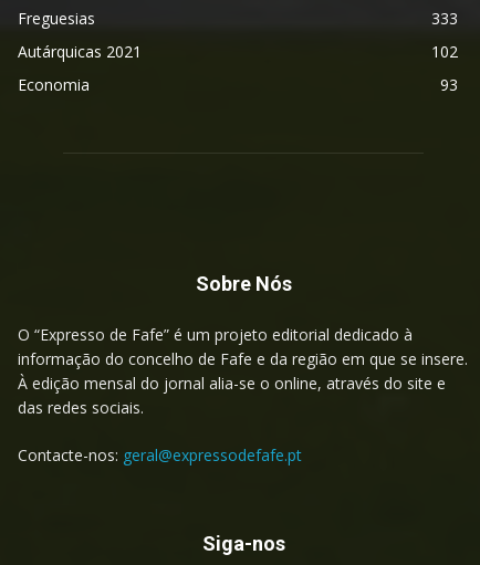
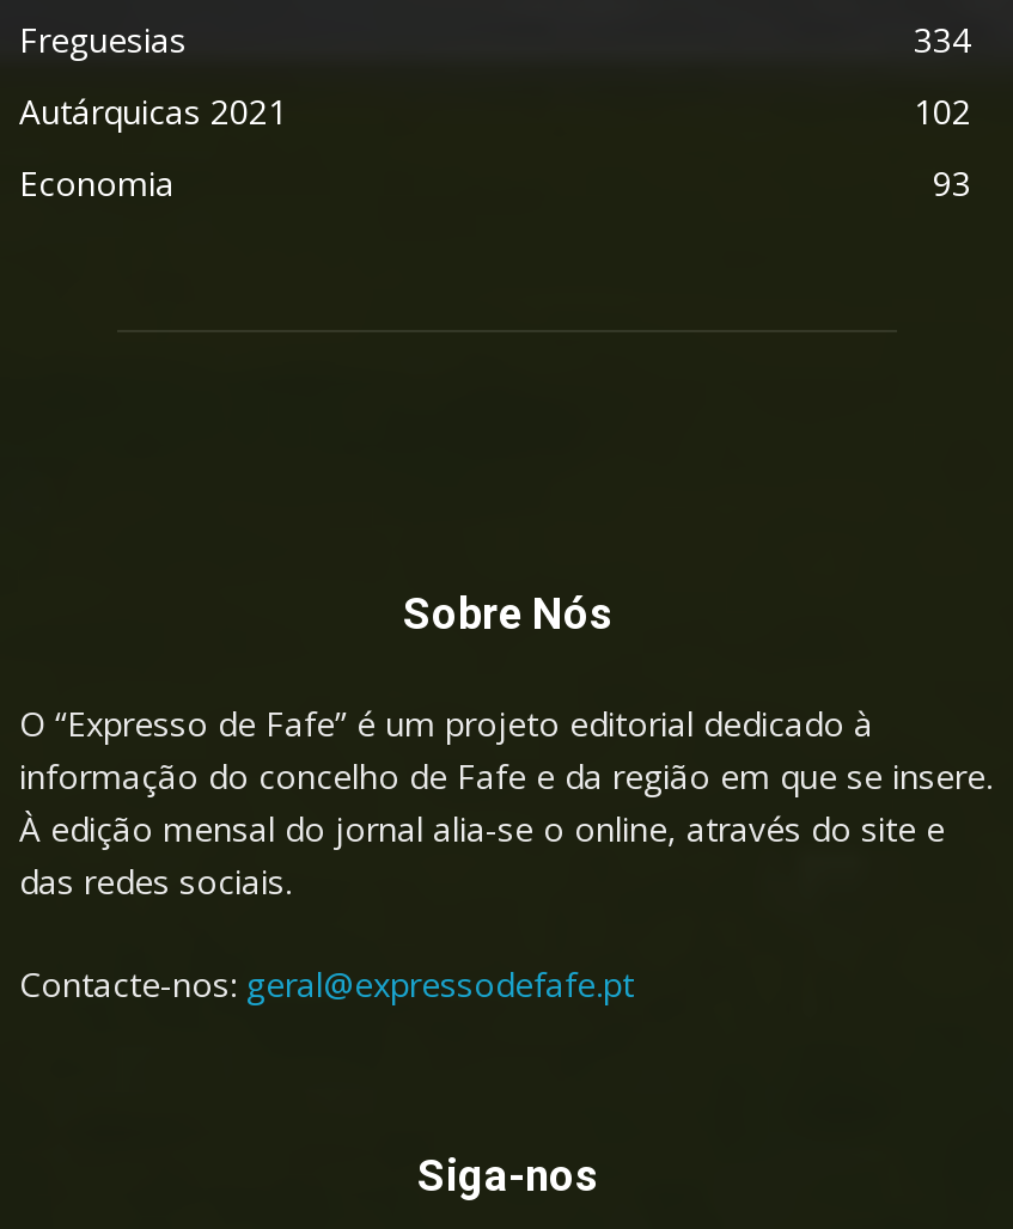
[431,7,458,28] 333 -> [914,16,971,61] 334

